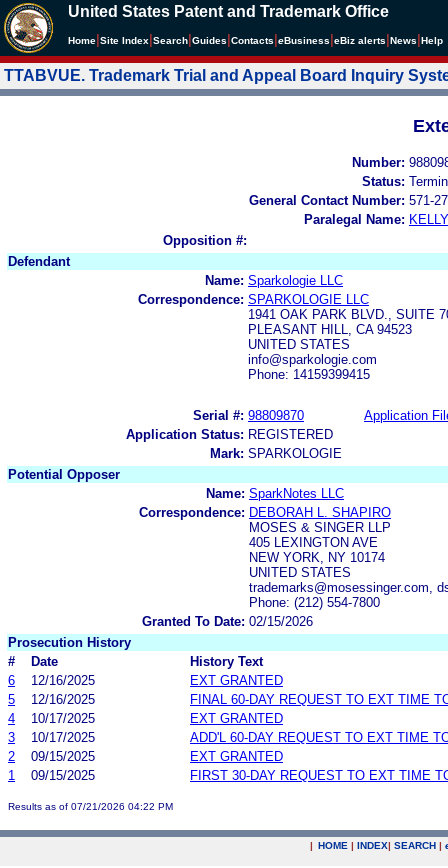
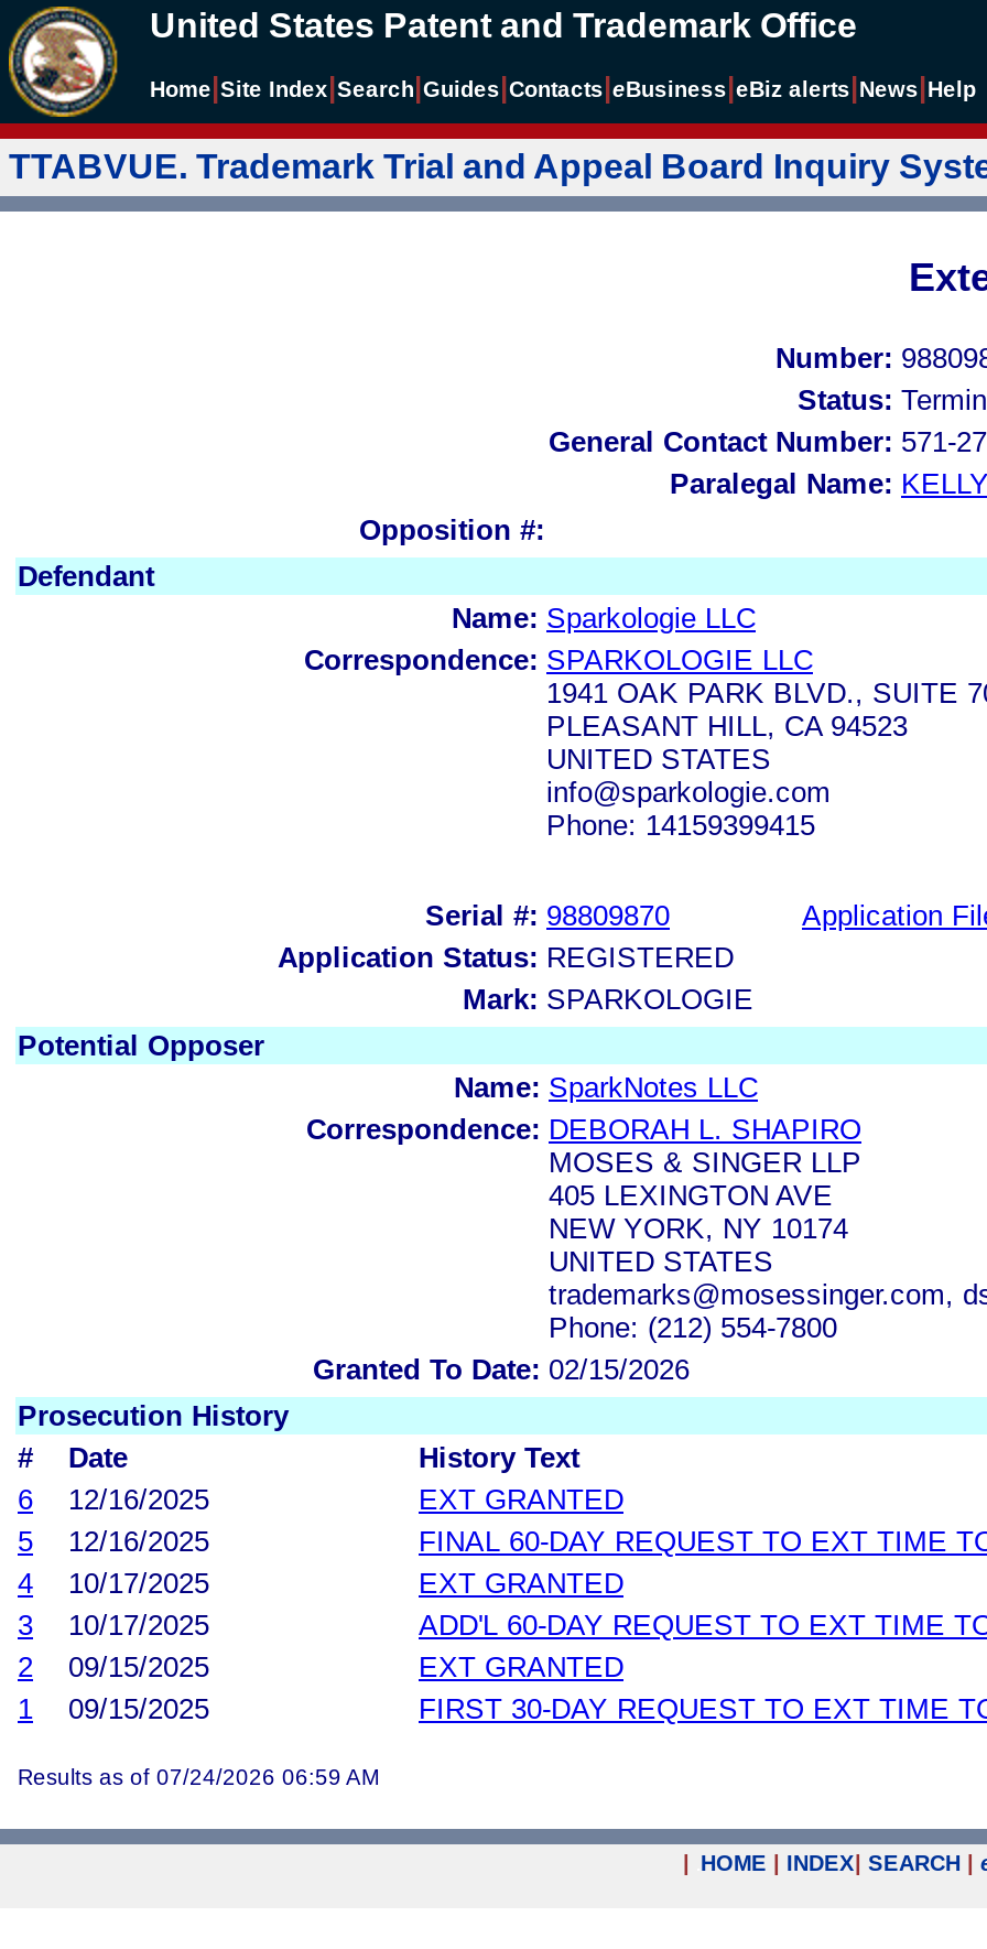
[8,801,173,812] Results as of 07/21/2026 04:22 PM -> [18,1765,379,1789] Results as of 07/24/2026 06:59 AM

